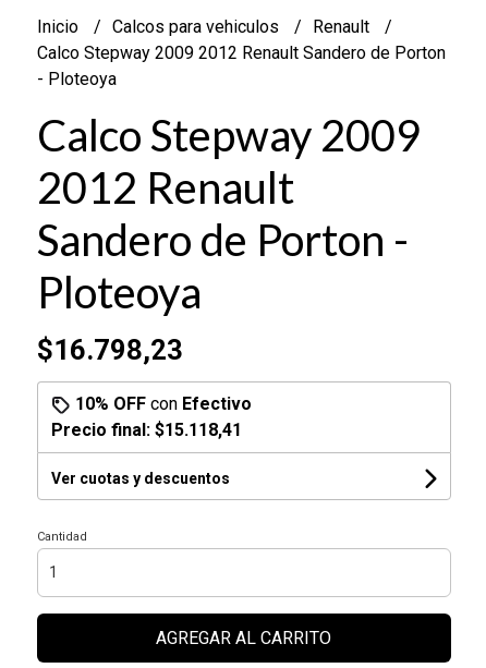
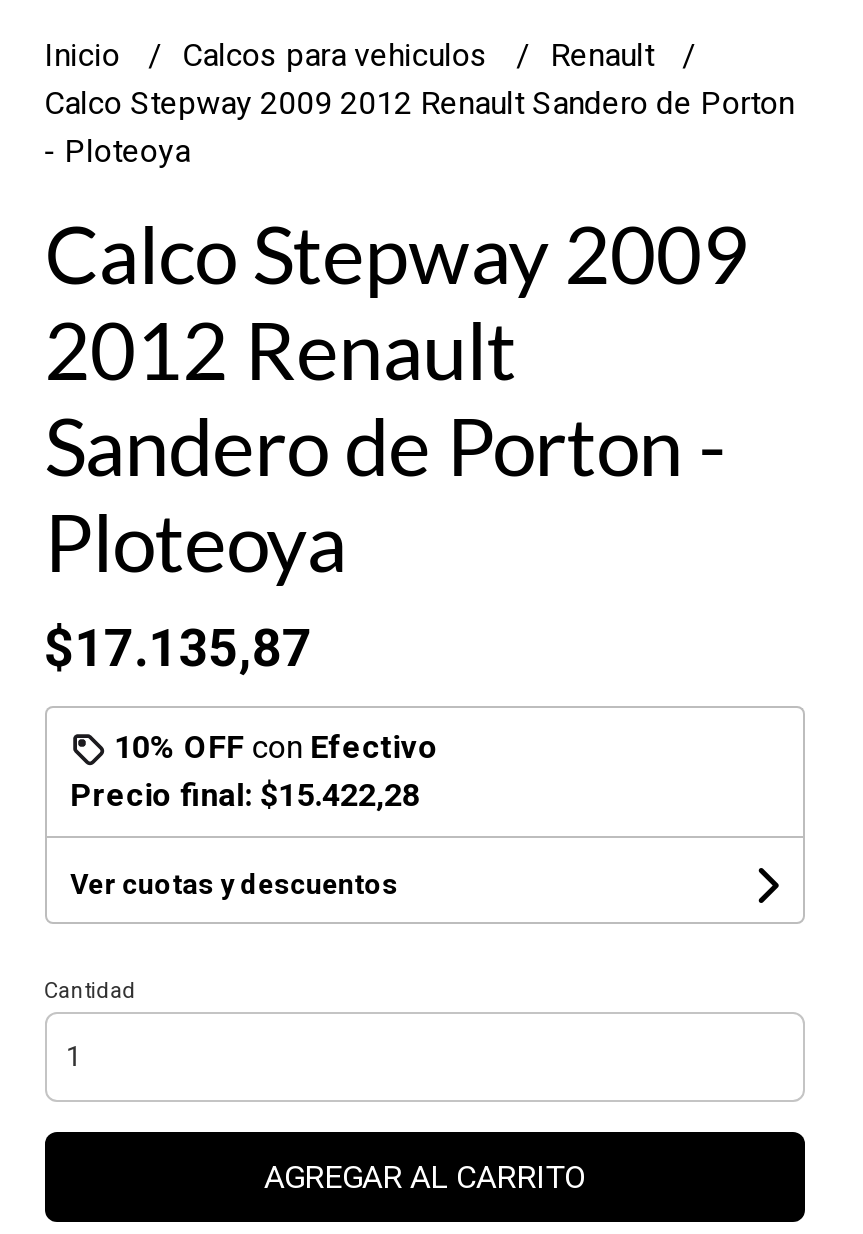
[37,333,183,366] $16.798,23 -> [44,618,312,678] $17.135,87
[51,419,241,440] Precio final: $15.118,41 -> [70,776,420,814] Precio final: $15.422,28

